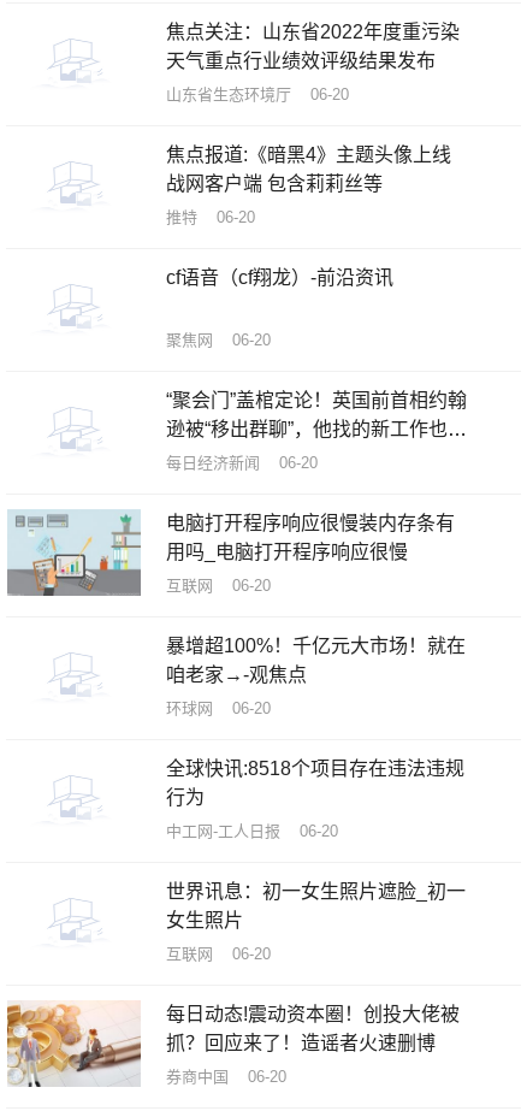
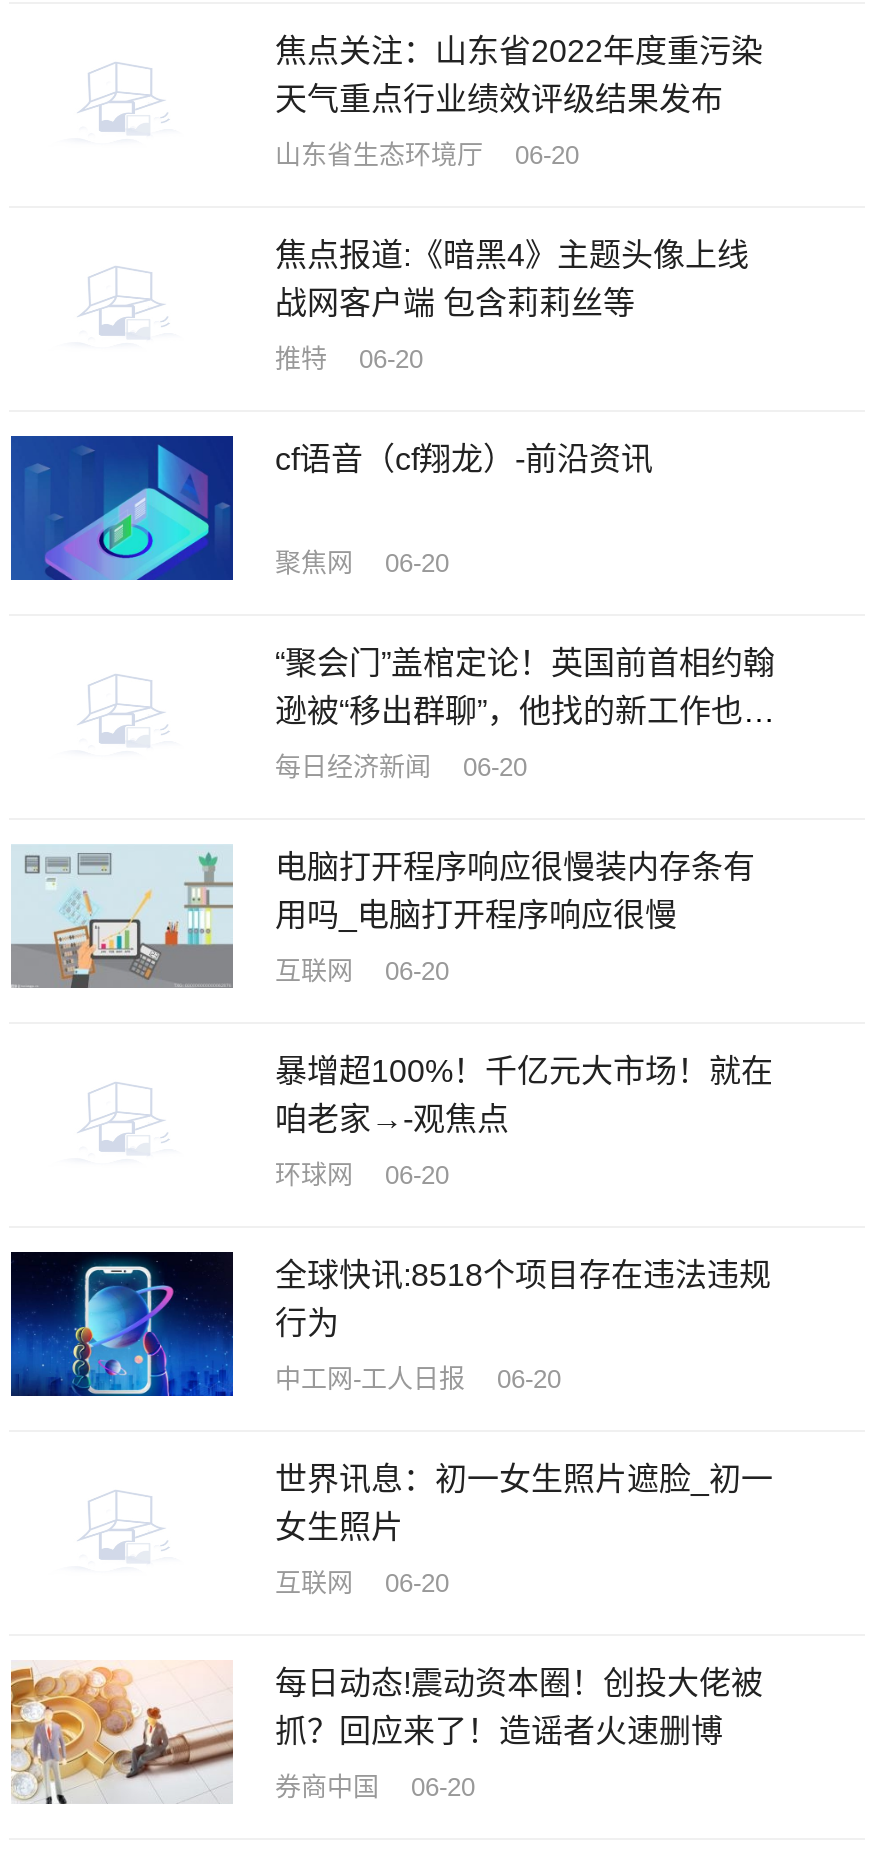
none -> [9,433,235,583] [image]
none -> [9,1249,235,1399] [image]

